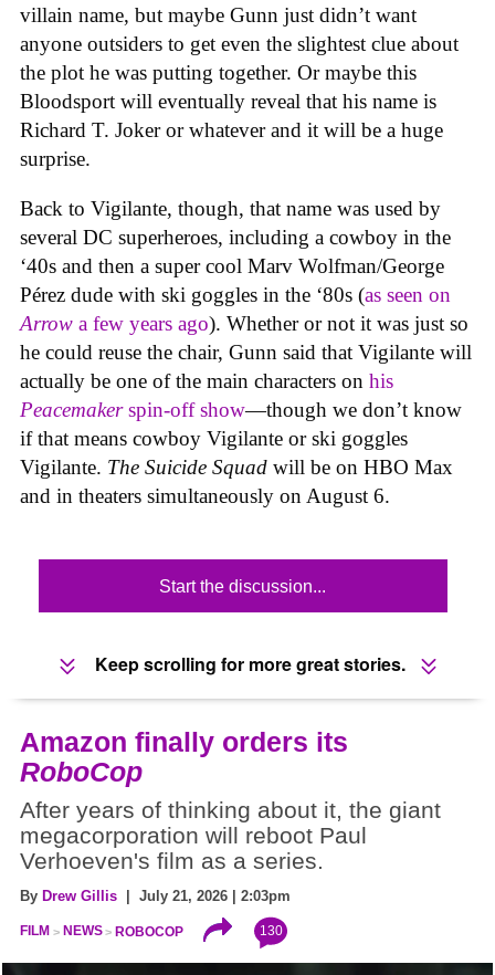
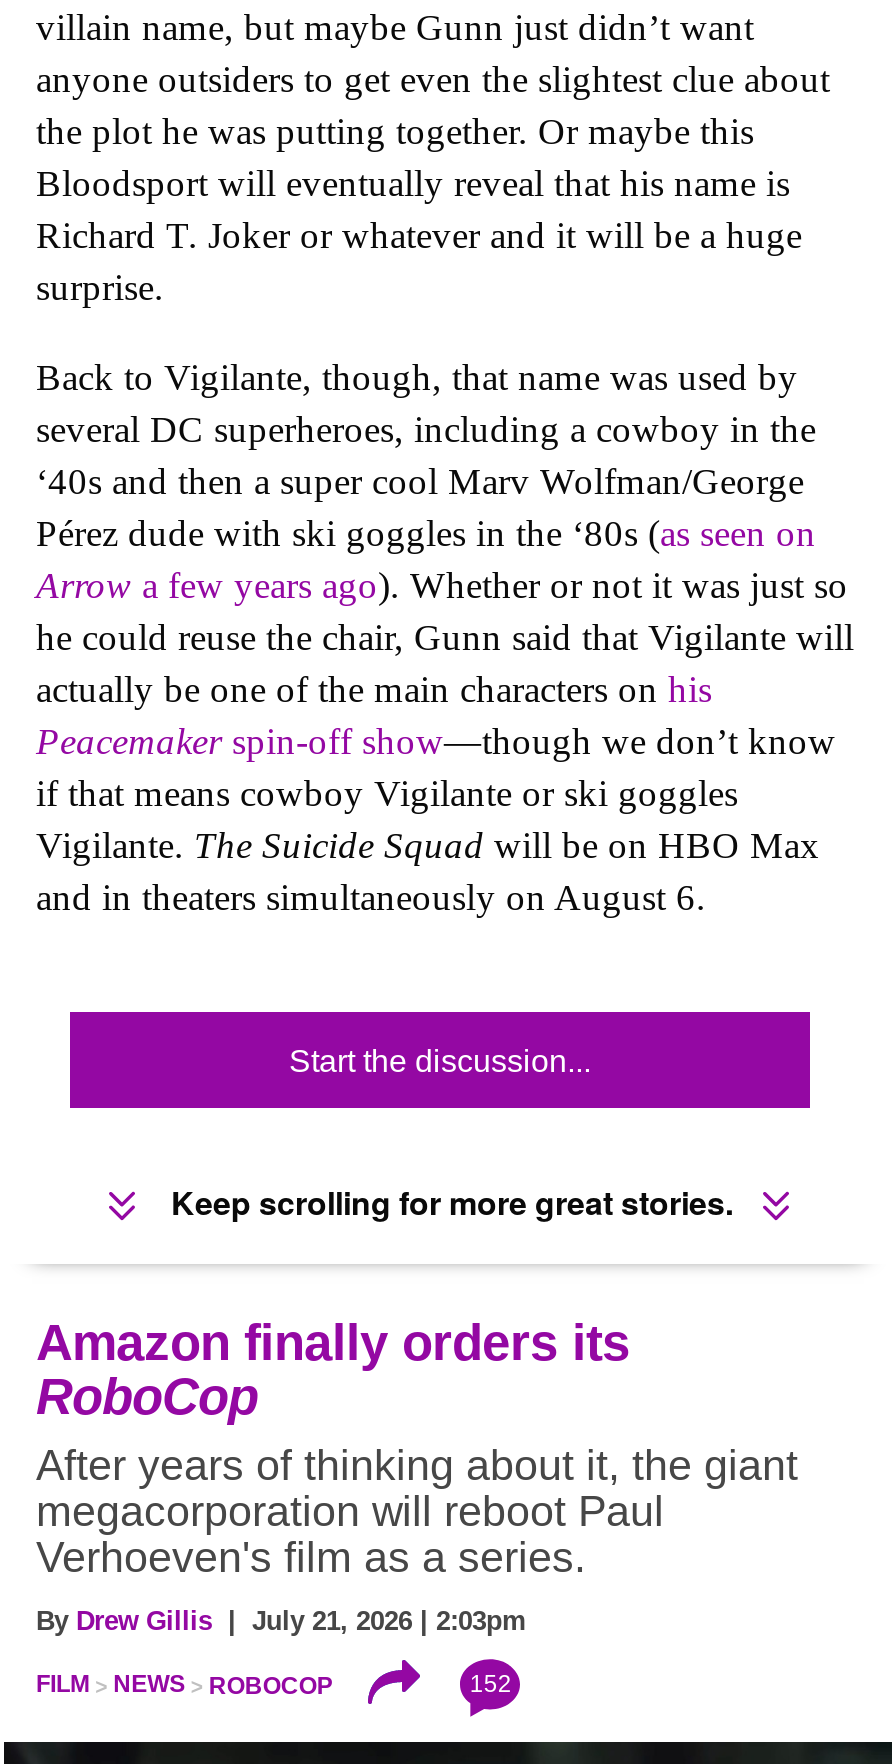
[259,922,283,938] 130 -> [470,1669,512,1697] 152

